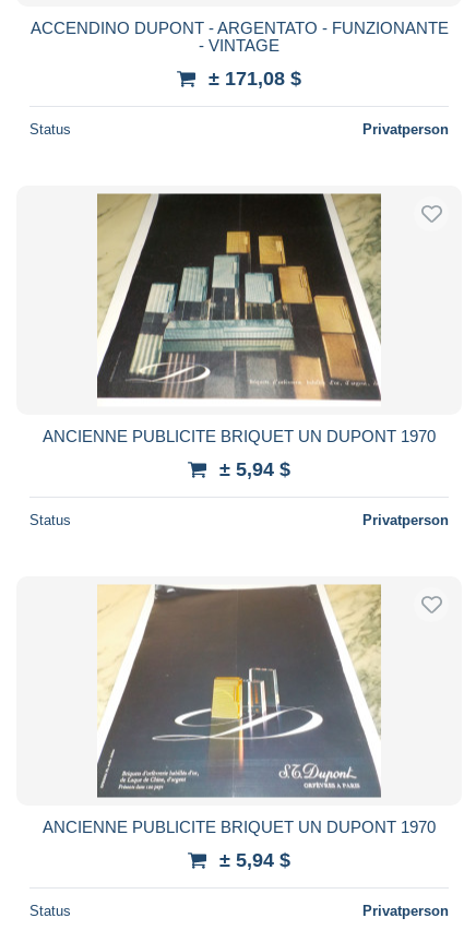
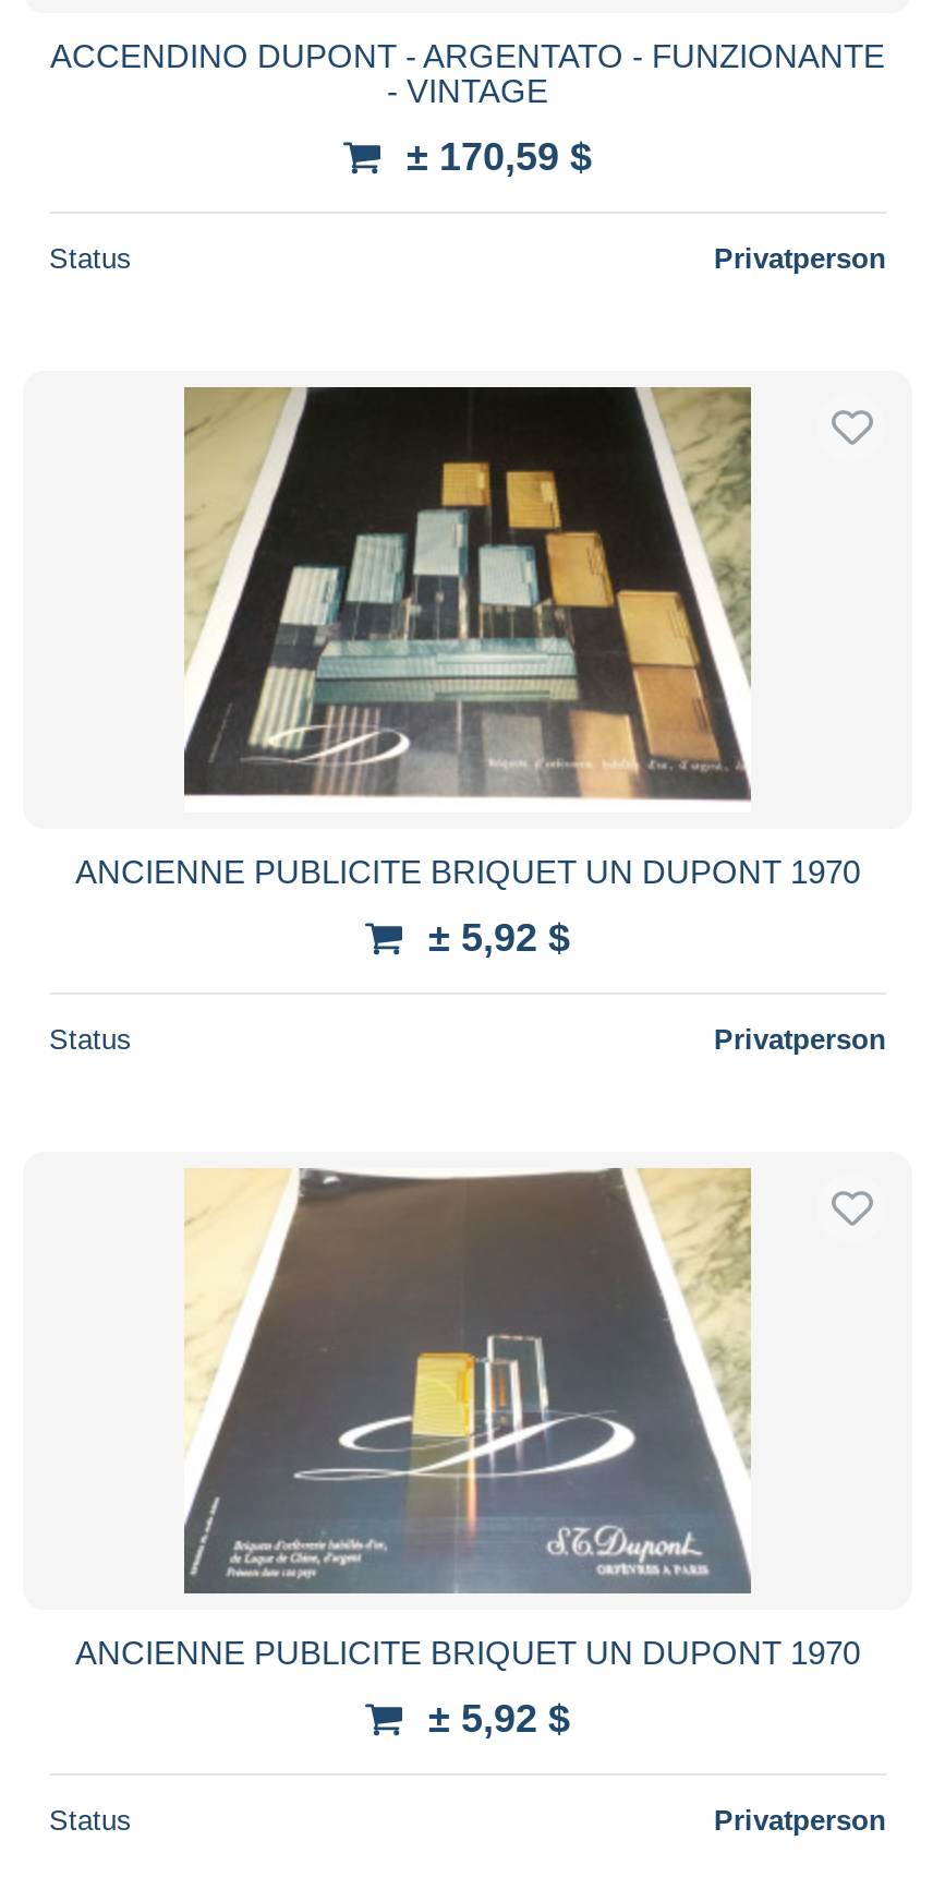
[209,68,301,89] ± 171,08 $ -> [407,135,592,179] ± 170,59 $
[219,458,290,480] ± 5,94 $ -> [428,916,570,960] ± 5,92 $
[219,849,290,871] ± 5,94 $ -> [428,1697,570,1740] ± 5,92 $

